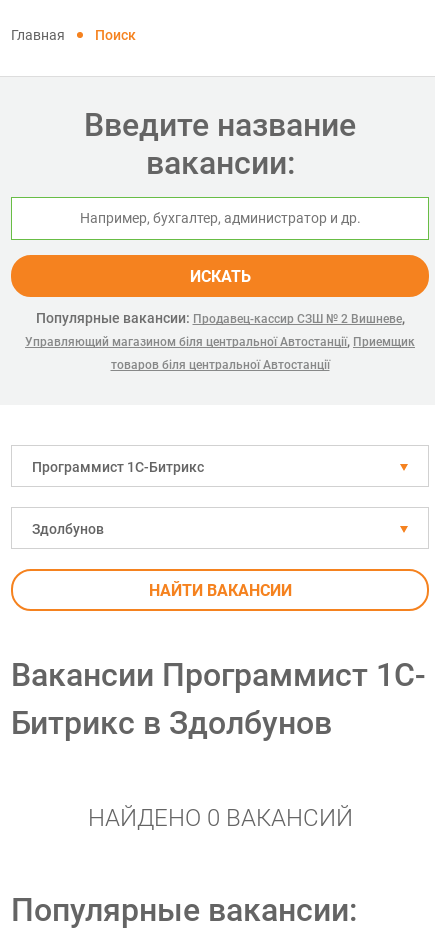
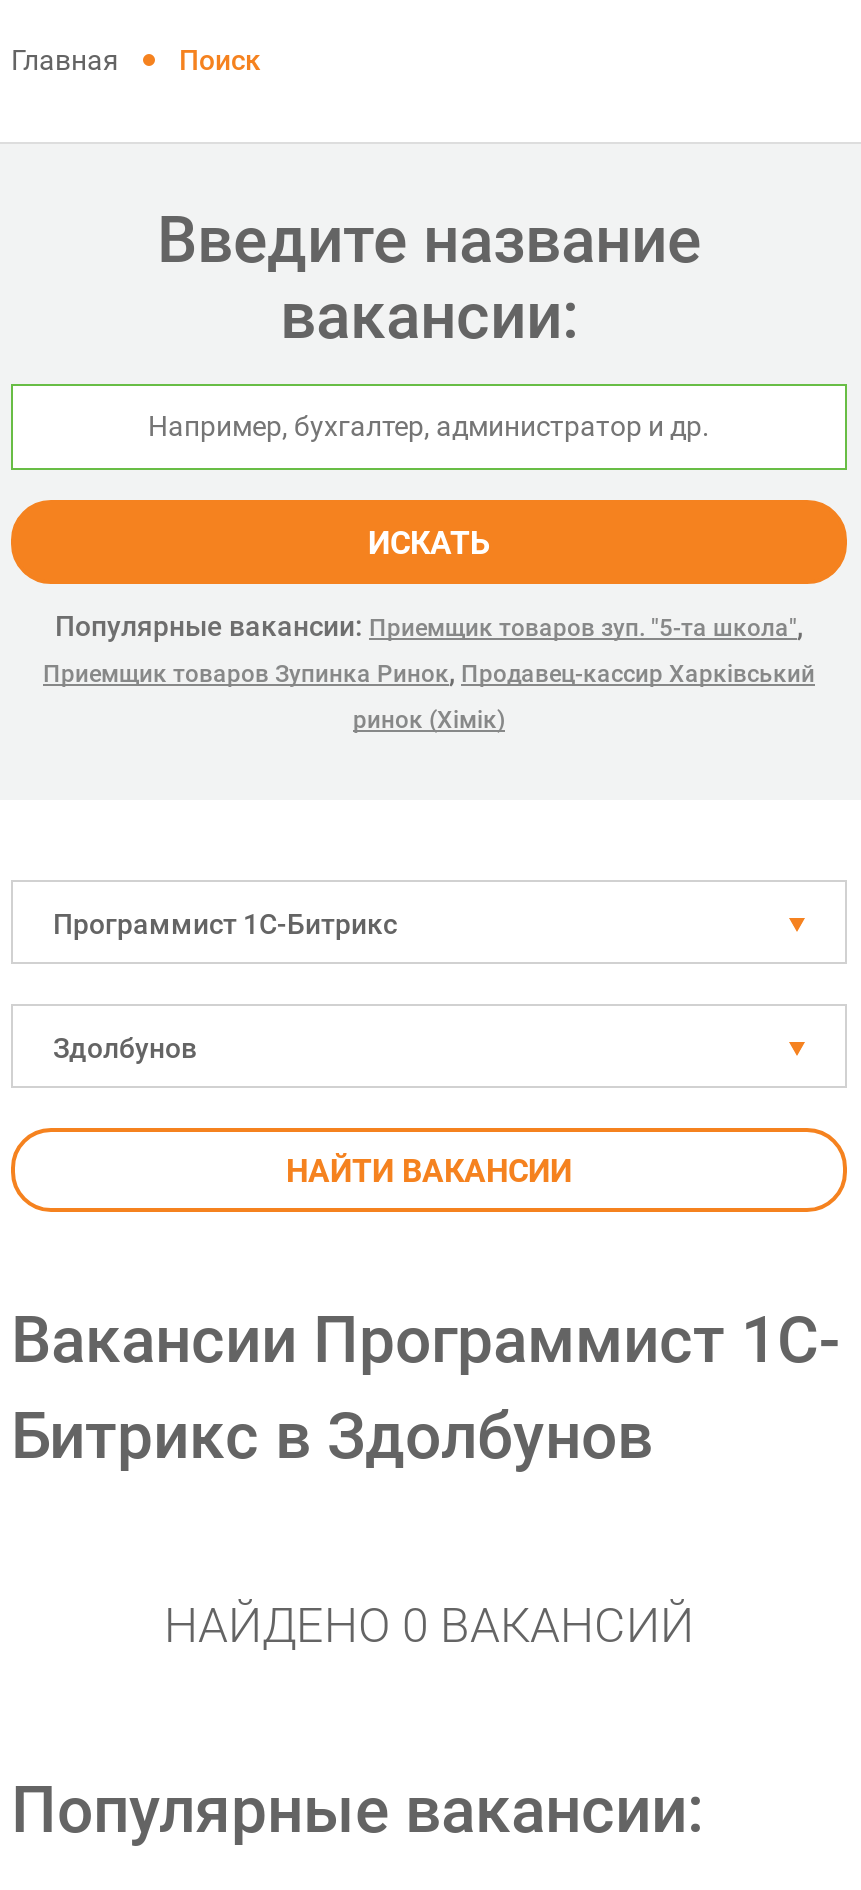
[25,310,415,349] Популярные вакансии: Продавец-кассир СЗШ № 2 Вишневе, | Управляющий магазином біля центральної Автостанції, Приемщик -> [43,610,815,688] Популярные вакансии: Приемщик товаров зуп. "5-та школа", | Приемщик товаров Зупинка Ринок, Продавец-кассир Харківський
[110,358,329,372] товаров біля центральної Автостанції -> [353,706,505,734] ринок (Хімік)

